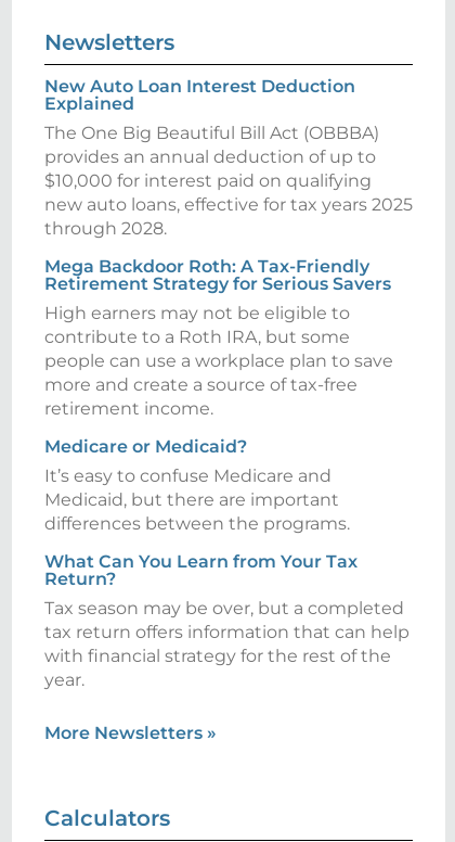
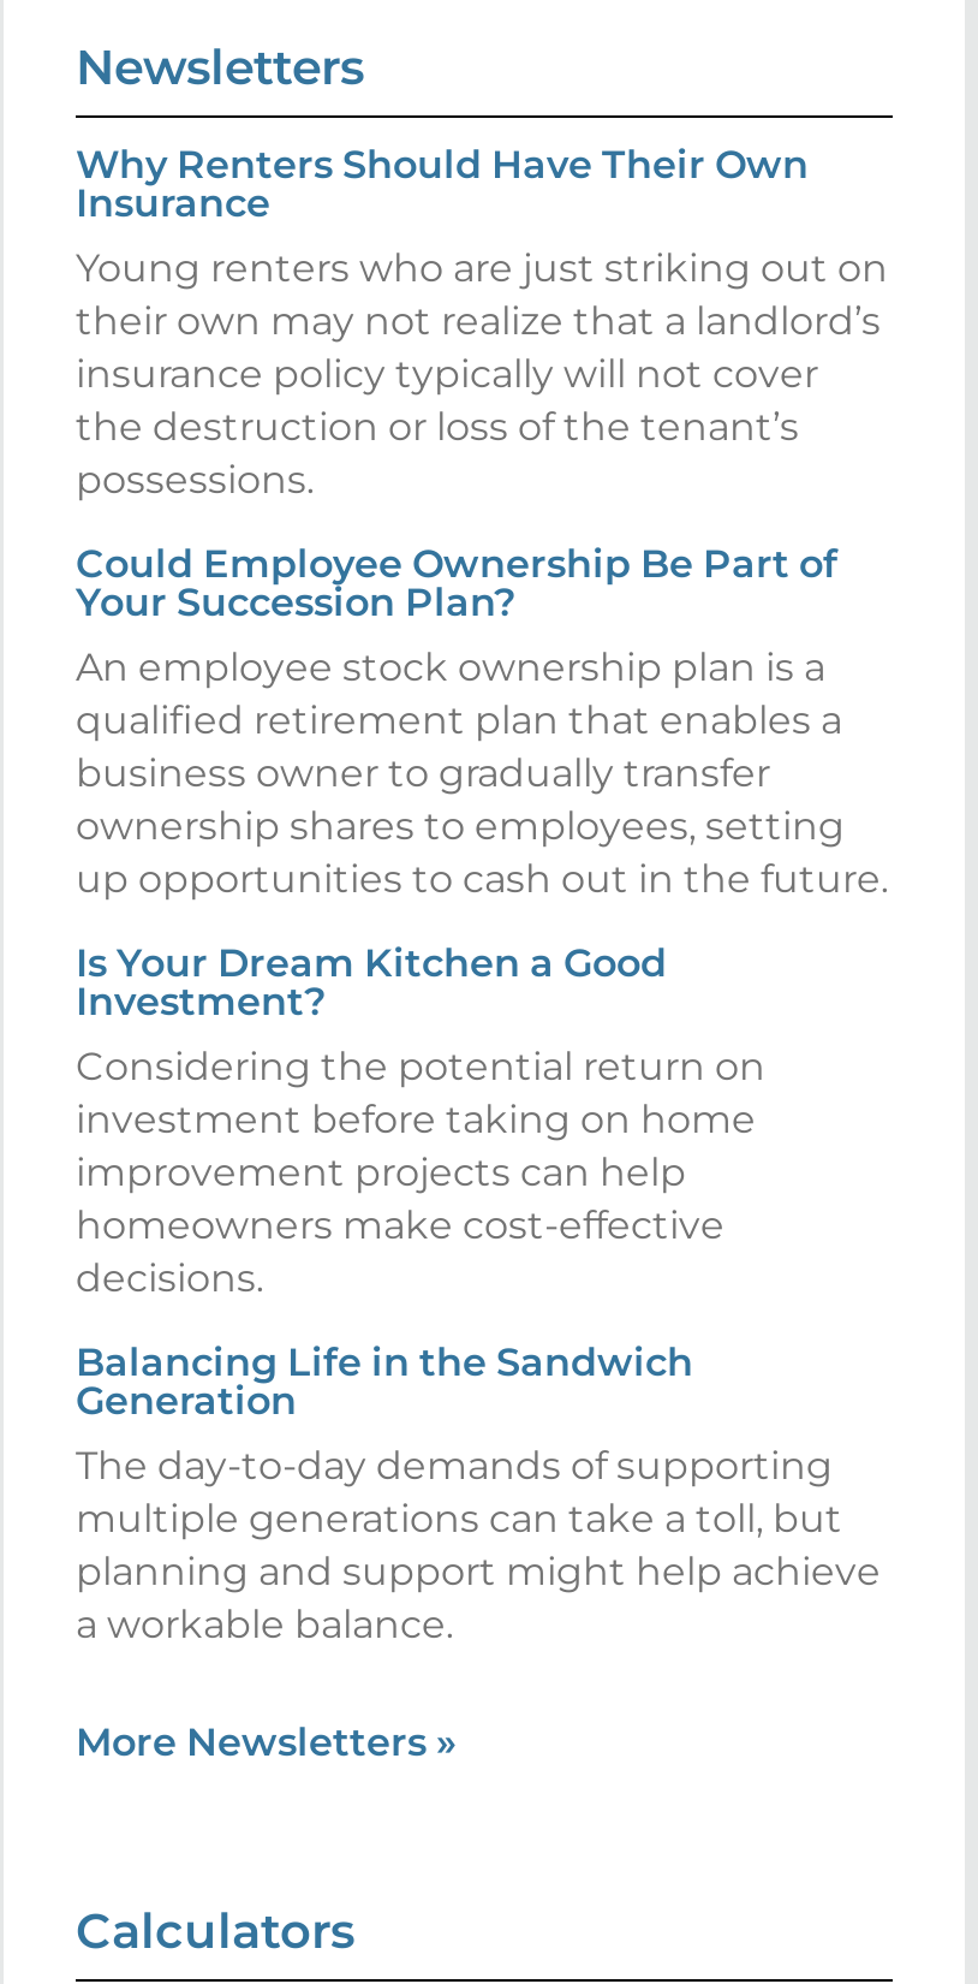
[44,76,413,239] New Auto Loan Interest Deduction | Explained | The One Big Beautiful Bill Act (OBBBA) | provides an annual deduction of up to | $10,000 for interest paid on qualifying | new auto loans, effective for tax years 2025 | through 2028. -> [76,142,888,503] Why Renters Should Have Their Own | Insurance | Young renters who are just striking out on | their own may not realize that a landlord’s | insurance policy typically will not cover | the destruction or loss of the tenant’s | possessions.
[44,256,393,419] Mega Backdoor Roth: A Tax-Friendly | Retirement Strategy for Serious Savers | High earners may not be eligible to | contribute to a Roth IRA, but some | people can use a workplace plan to save | more and create a source of tax-free | retirement income. -> [76,541,888,902] Could Employee Ownership Be Part of | Your Succession Plan? | An employee stock ownership plan is a | qualified retirement plan that enables a | business owner to gradually transfer | ownership shares to employees, setting | up opportunities to cash out in the future.
[44,436,350,534] Medicare or Medicaid? | It’s easy to confuse Medicare and | Medicaid, but there are important | differences between the programs. -> [76,940,765,1301] Is Your Dream Kitchen a Good | Investment? | Considering the potential return on | investment before taking on home | improvement projects can help | homeowners make cost-effective | decisions.
[44,551,409,690] What Can You Learn from Your Tax | Return? | Tax season may be over, but a completed | tax return offers information that can help | with financial strategy for the rest of the | year. -> [76,1340,881,1647] Balancing Life in the Sandwich | Generation | The day-to-day demands of supporting | multiple generations can take a toll, but | planning and support might help achieve | a workable balance.

